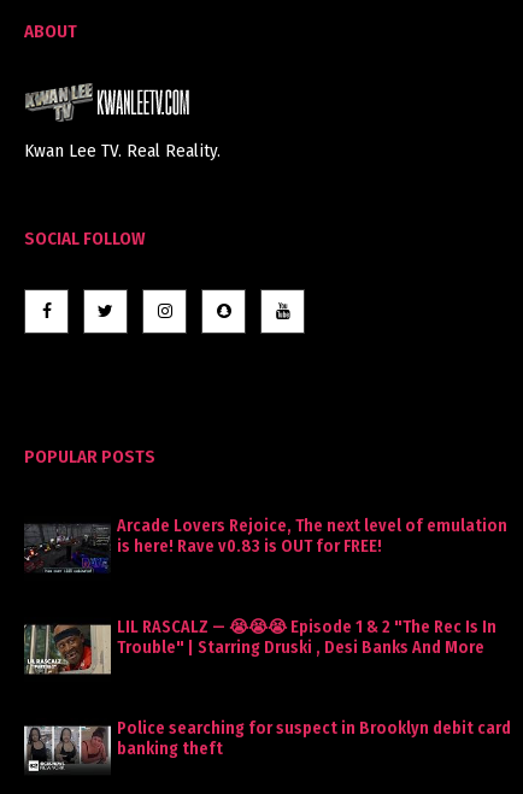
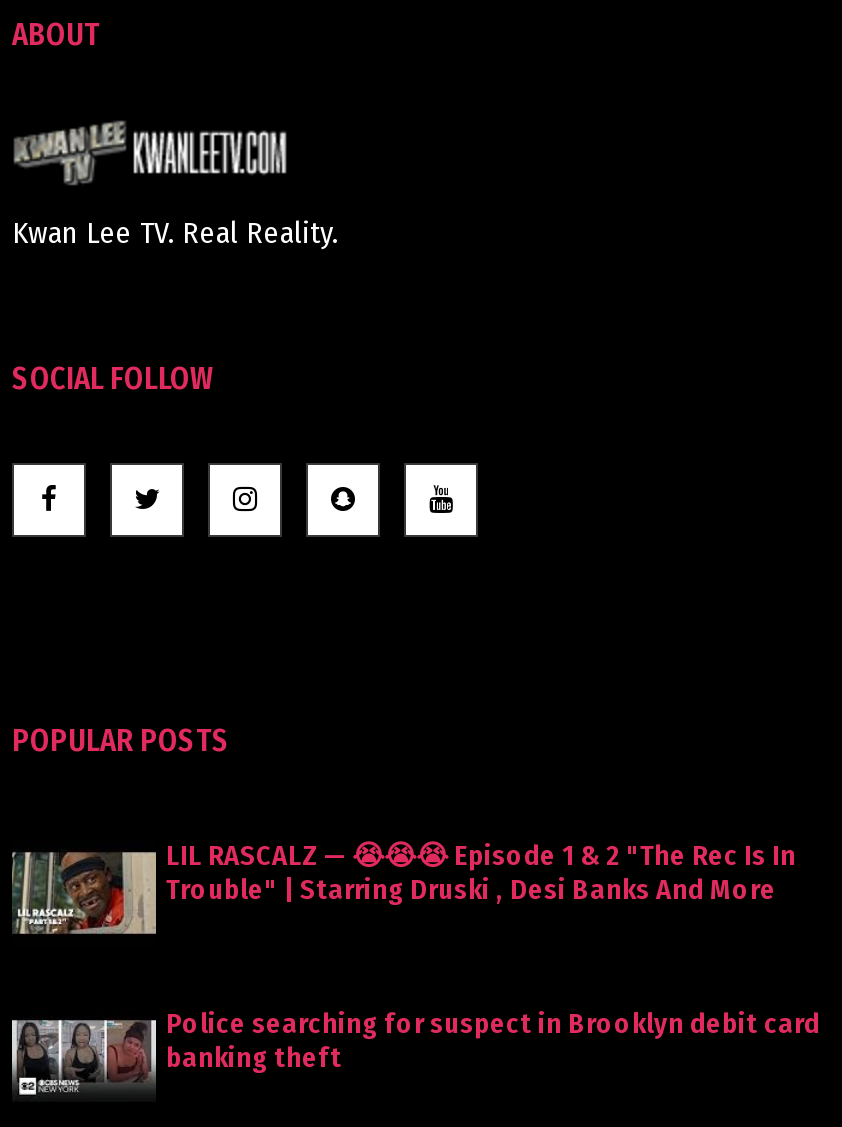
[25,516,507,572] [image] | Arcade Lovers Rejoice, The next level of emulation | is here! Rave v0.83 is OUT for FREE! -> none

